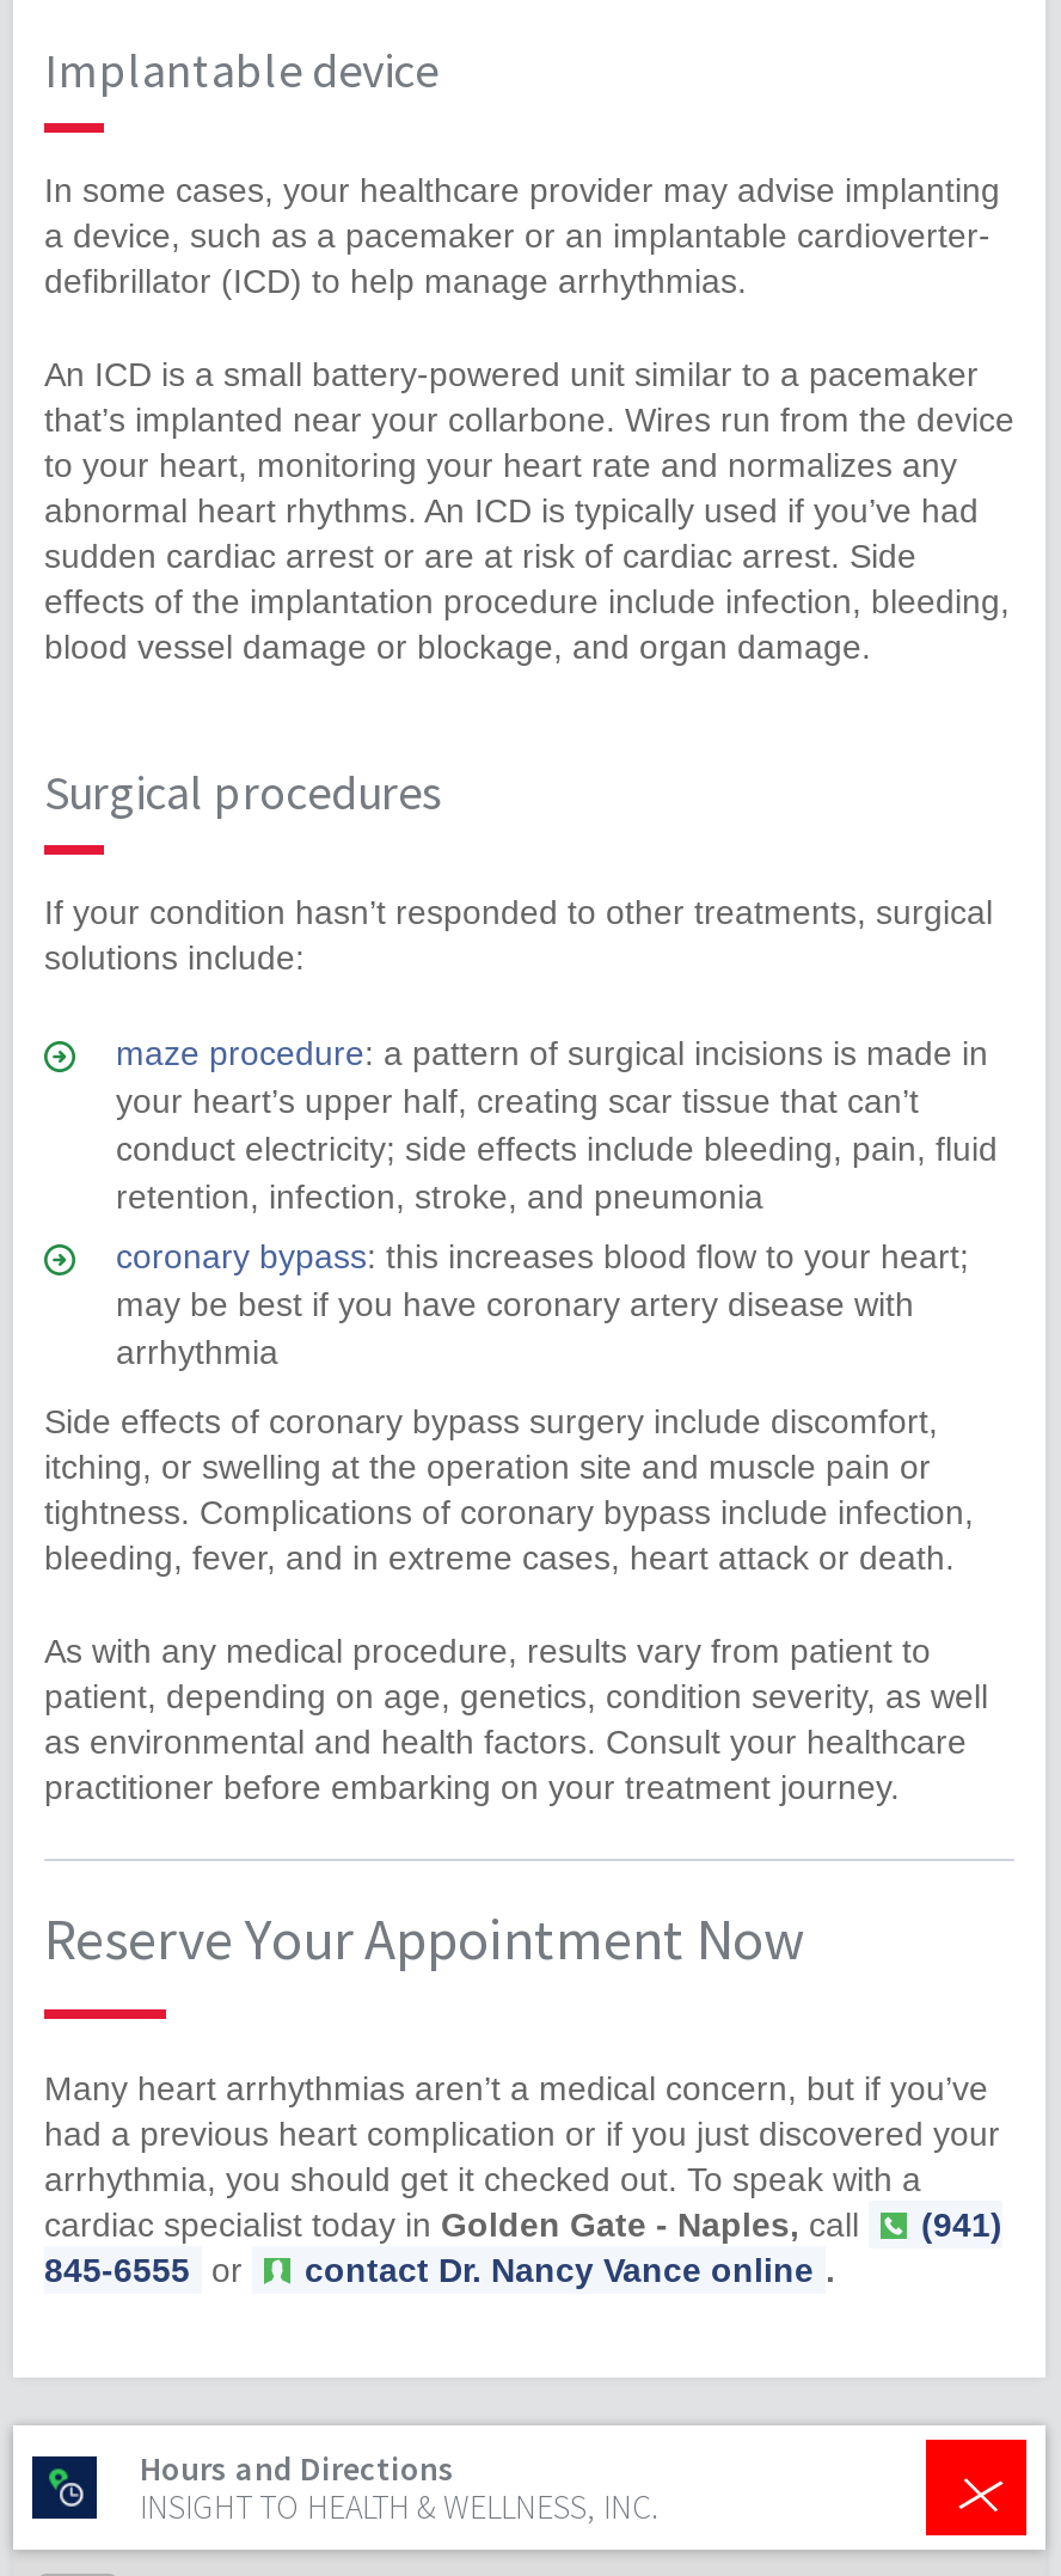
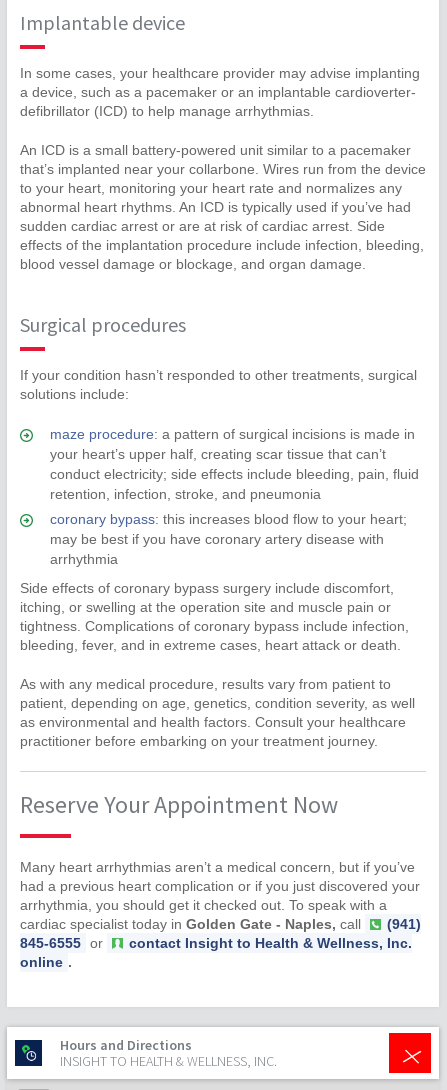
[305,2251,835,2289] contact Dr. Nancy Vance online . -> [20,935,412,970] contact Insight to Health & Wellness, Inc. | online .

